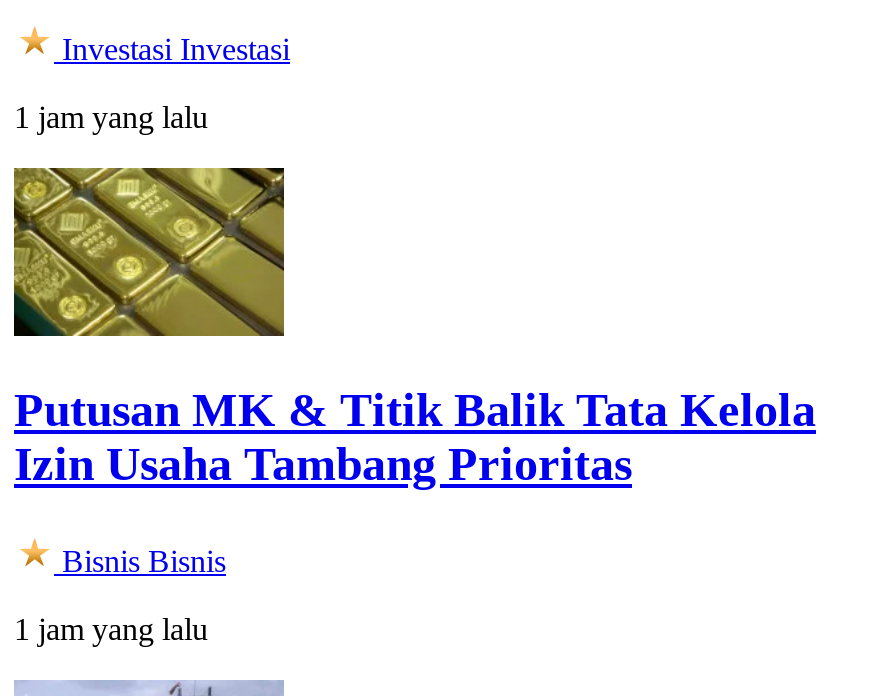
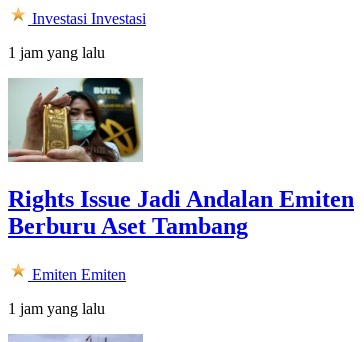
[12,166,816,491] [image] | Putusan MK & Titik Balik Tata Kelola | Izin Usaha Tambang Prioritas -> [7,77,354,239] [image] | Rights Issue Jadi Andalan Emiten | Berburu Aset Tambang
[62,544,226,578] Bisnis Bisnis -> [32,266,126,283] Emiten Emiten

